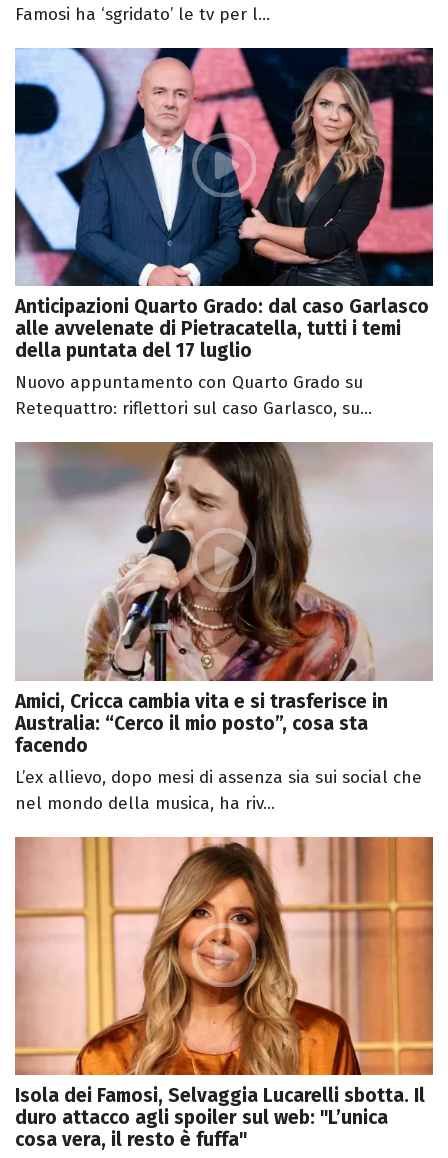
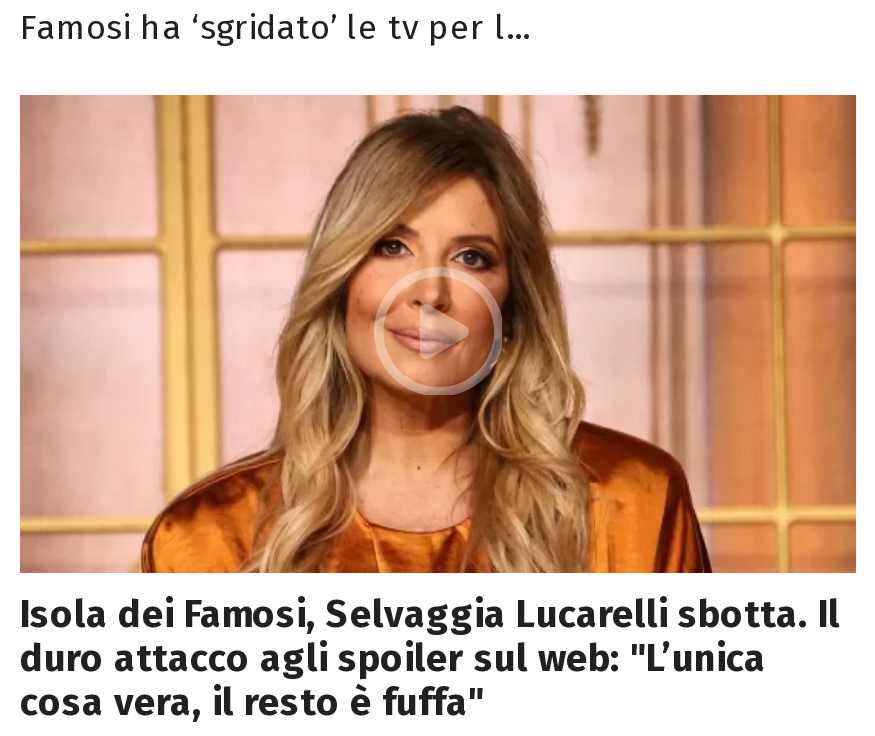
[14,47,434,419] [image] | Anticipazioni Quarto Grado: dal caso Garlasco | alle avvelenate di Pietracatella, tutti i temi | della puntata del 17 luglio | Nuovo appuntamento con Quarto Grado su | Retequattro: riflettori sul caso Garlasco, su... -> none
[14,441,433,813] [image] | Amici, Cricca cambia vita e si trasferisce in | Australia: “Cerco il mio posto”, cosa sta | facendo | L’ex allievo, dopo mesi di assenza sia sui social che | nel mondo della musica, ha riv... -> none

